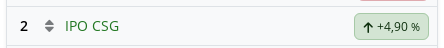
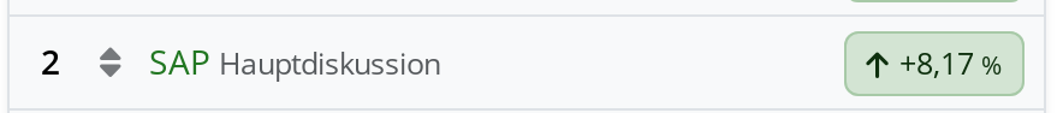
[65,16,420,35] IPO CSG | +4,90% -> [149,38,1003,84] SAP Hauptdiskussion | +8,17%

